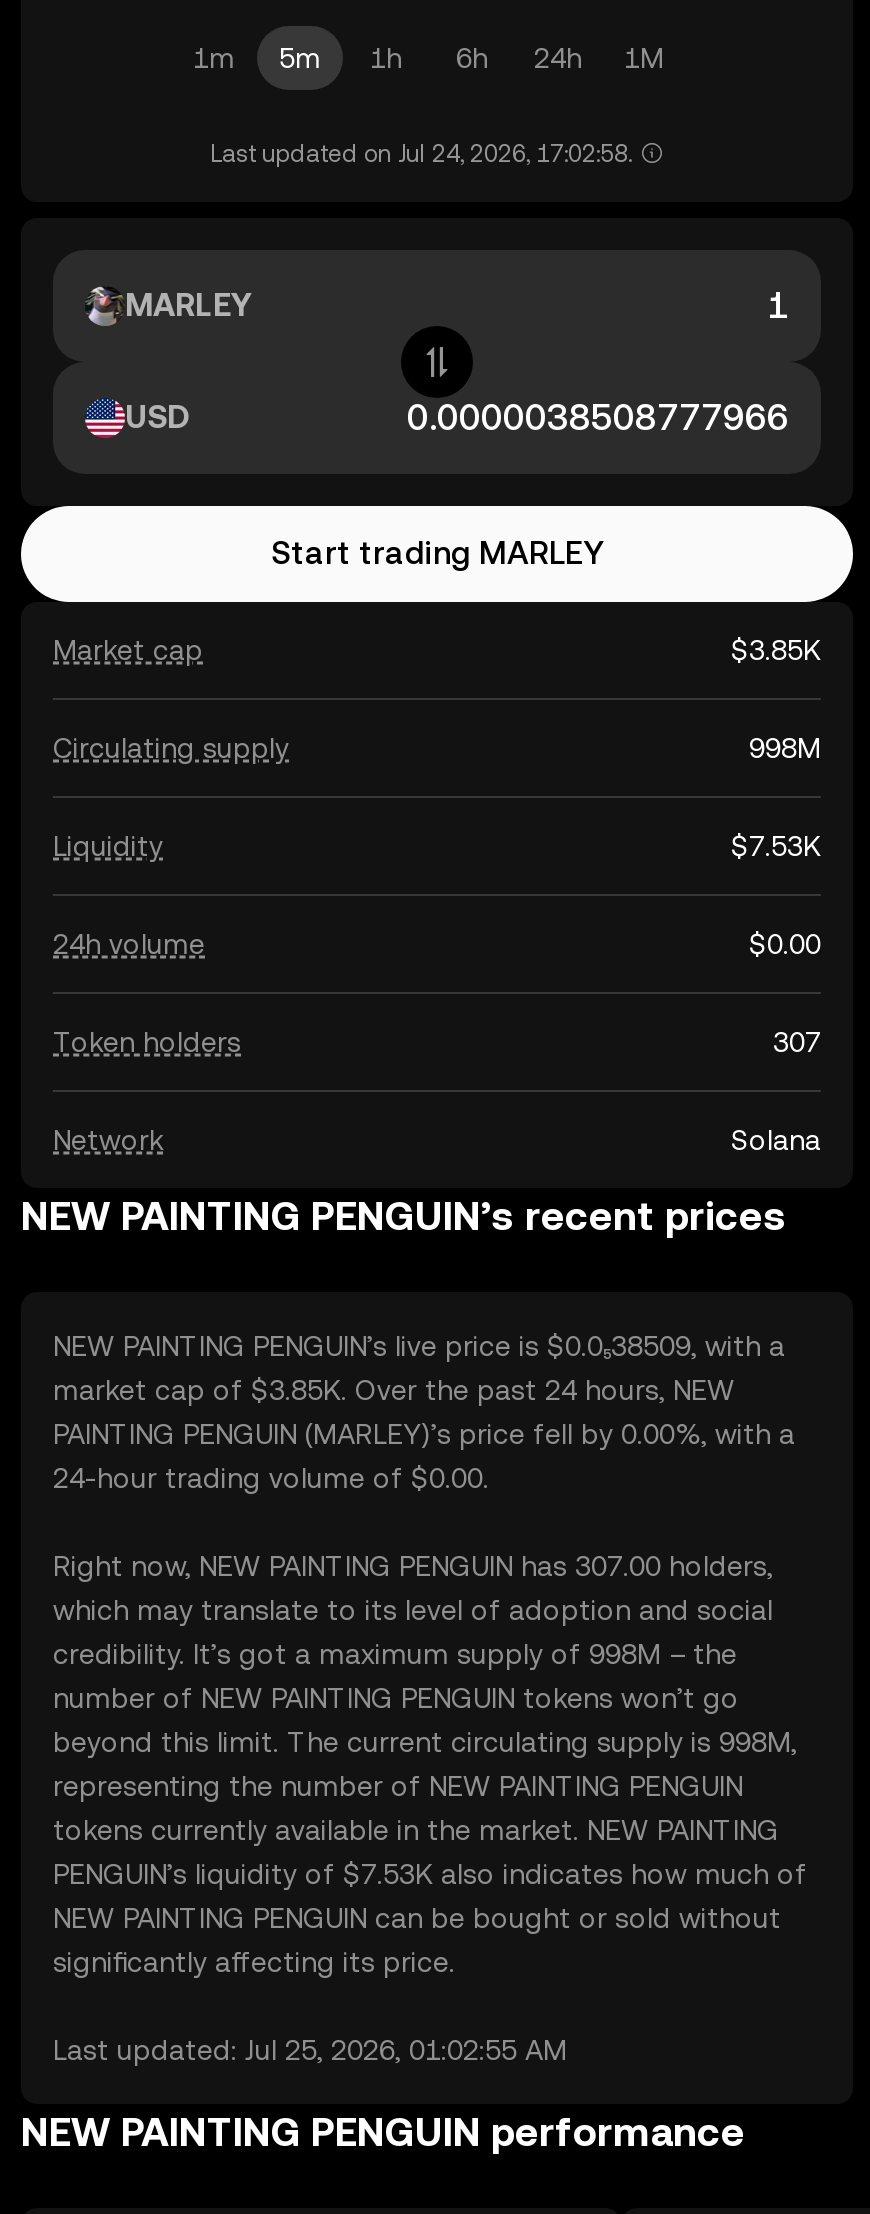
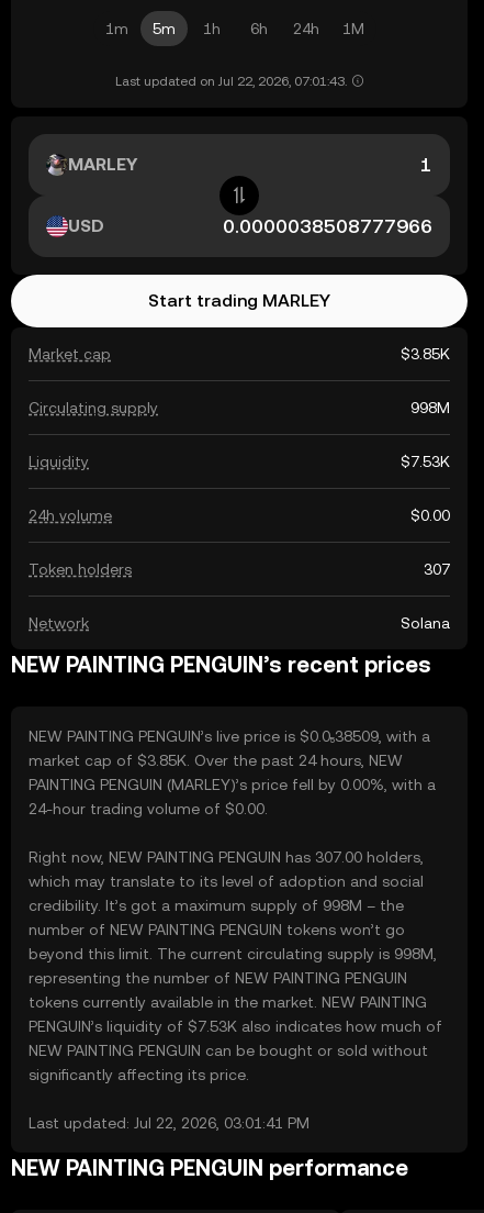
[210,140,632,168] Last updated on Jul 24, 2026, 17:02:58. -> [115,74,346,89] Last updated on Jul 22, 2026, 07:01:43.
[53,2034,567,2066] Last updated: Jul 25, 2026, 01:02:55 AM -> [29,1114,309,1132] Last updated: Jul 22, 2026, 03:01:41 PM

